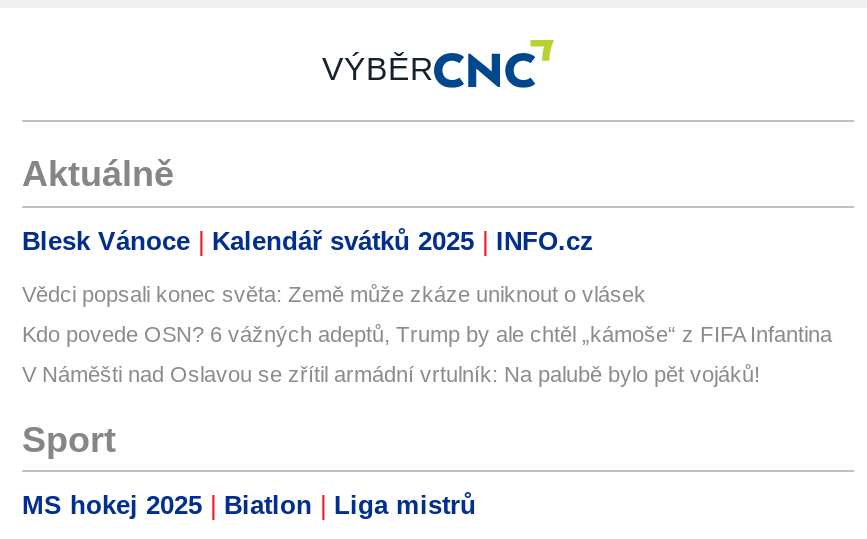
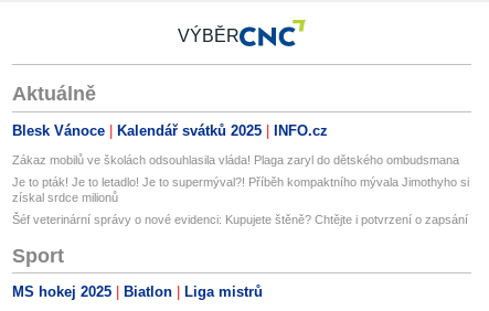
[22,282,646,306] Vědci popsali konec světa: Země může zkáze uniknout o vlásek -> [12,153,459,166] Zákaz mobilů ve školách odsouhlasila vláda! Plaga zaryl do dětského ombudsmana
[22,322,832,346] Kdo povede OSN? 6 vážných adeptů, Trump by ale chtěl „kámoše“ z FIFA Infantina -> [12,175,469,204] Je to pták! Je to letadlo! Je to supermýval?! Příběh kompaktního mývala Jimothyho si | získal srdce milionů
[22,362,760,386] V Náměšti nad Oslavou se zřítil armádní vrtulník: Na palubě bylo pět vojáků! -> [12,213,468,226] Šéf veterinární správy o nové evidenci: Kupujete štěně? Chtějte i potvrzení o zapsání

